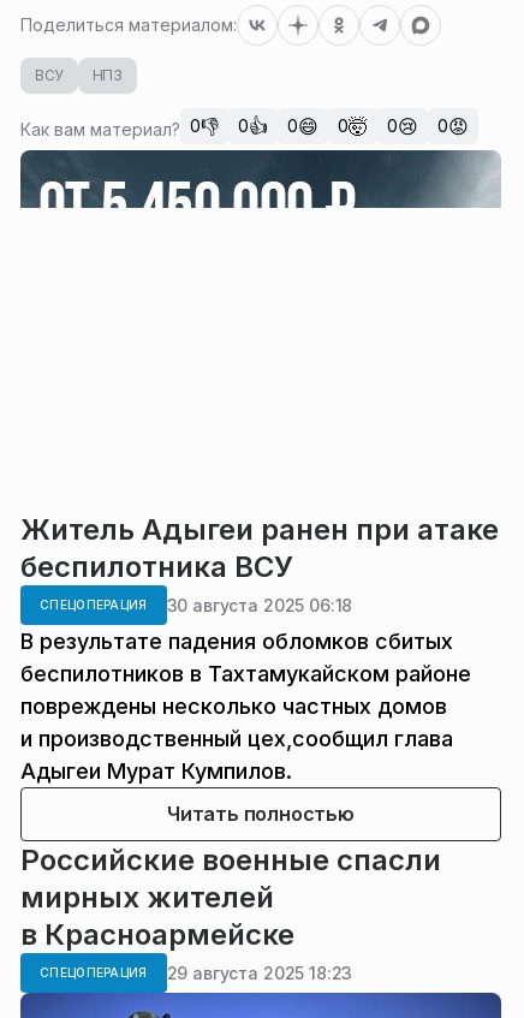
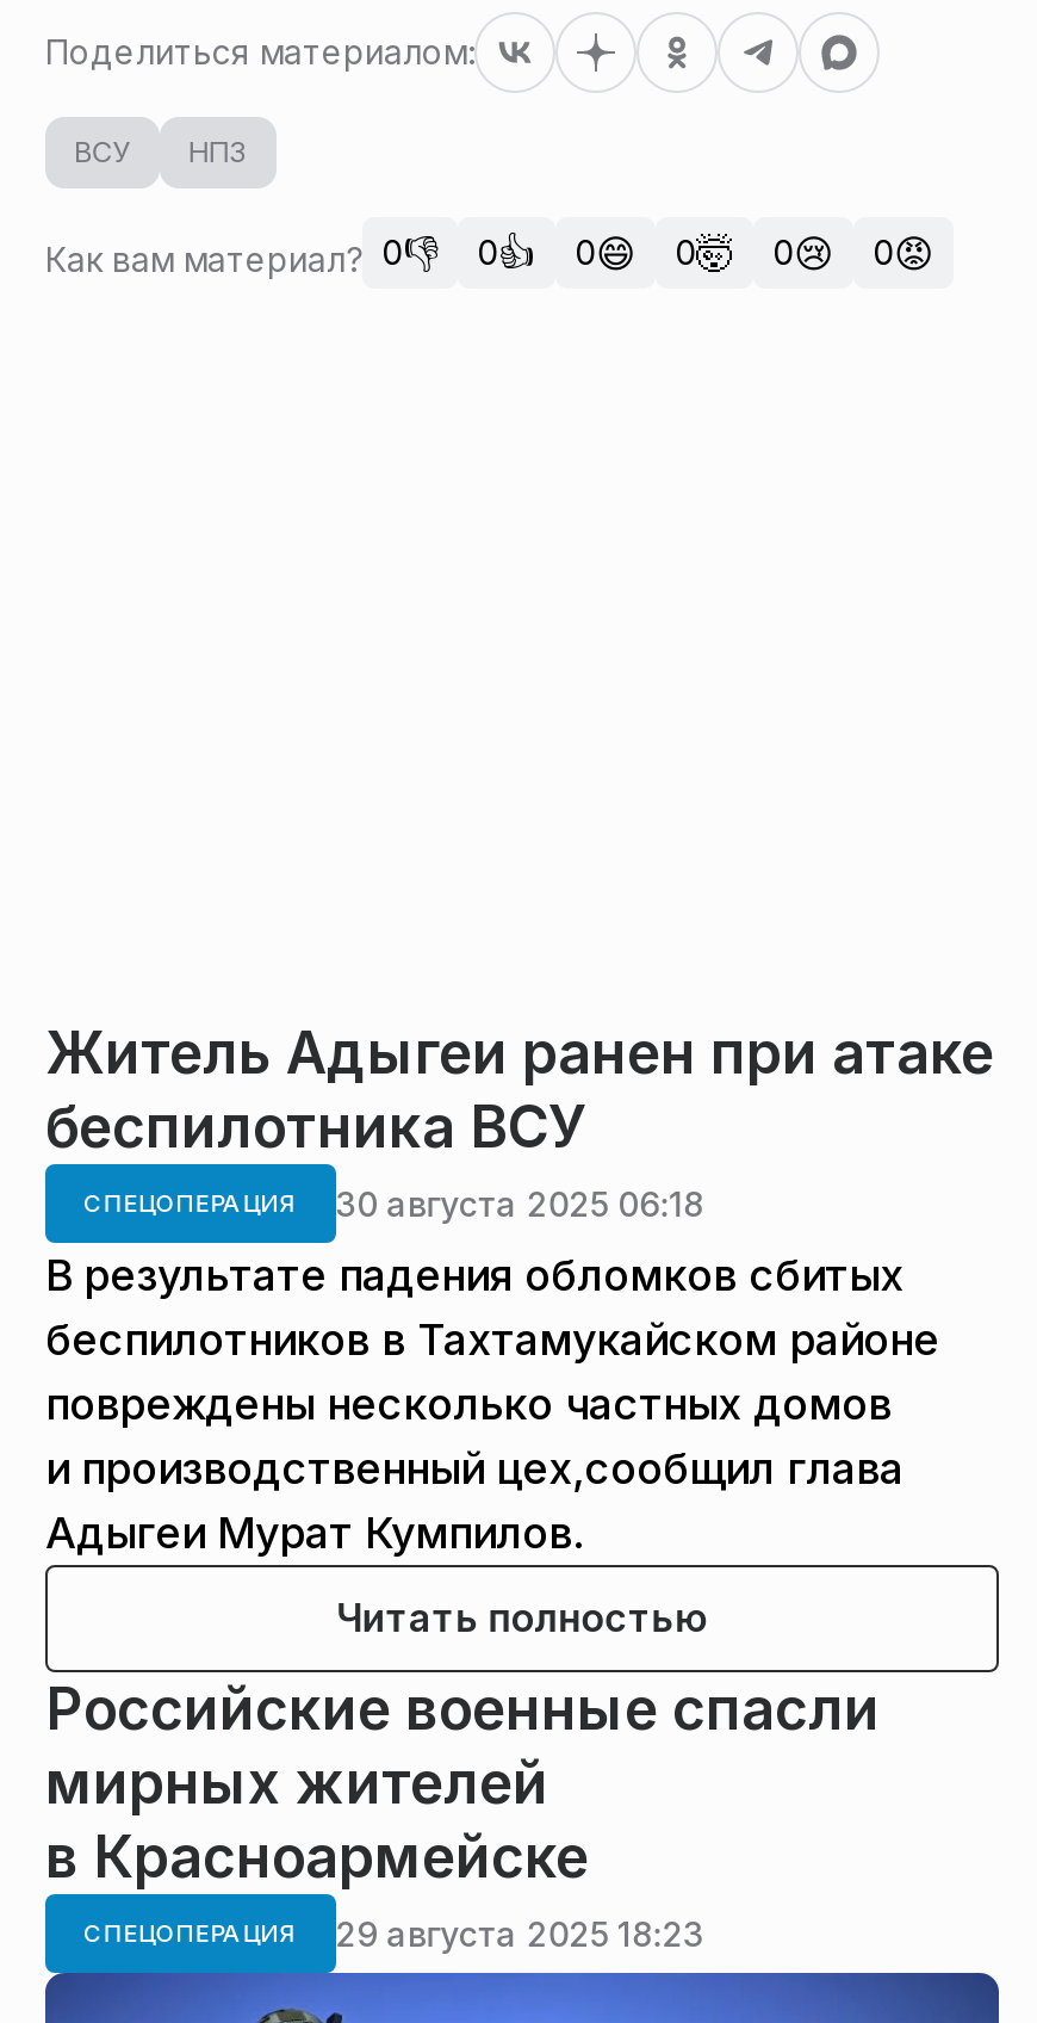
[19,149,501,209] [image] -> none

